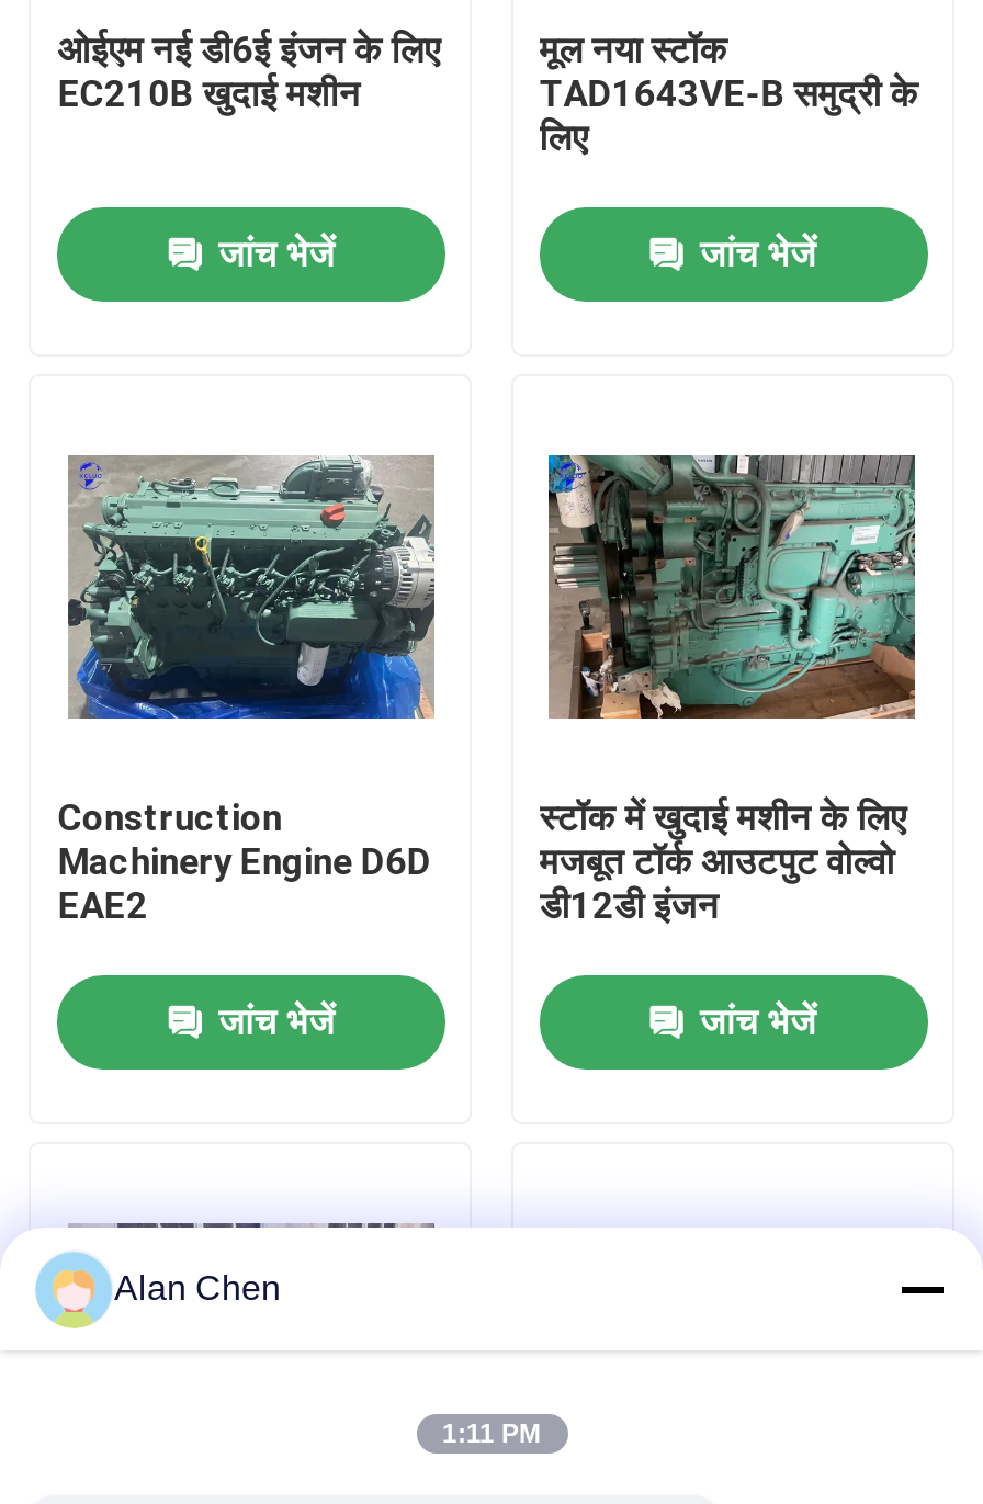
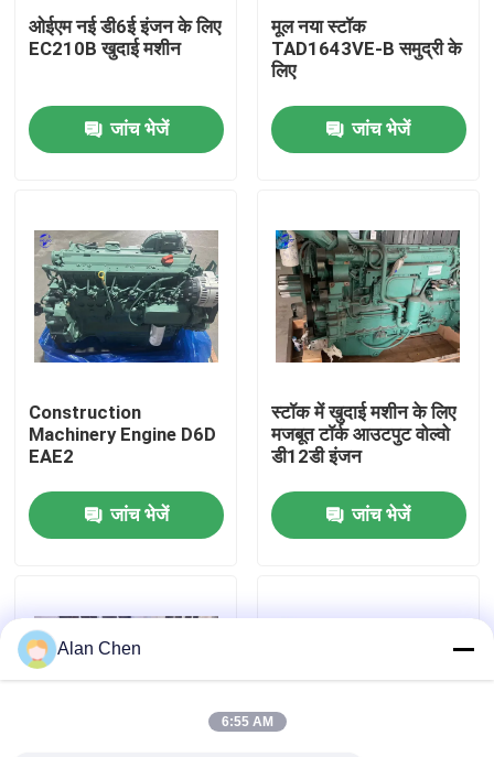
[442,1418,541,1449] 1:11 PM -> [221,714,273,729] 6:55 AM

